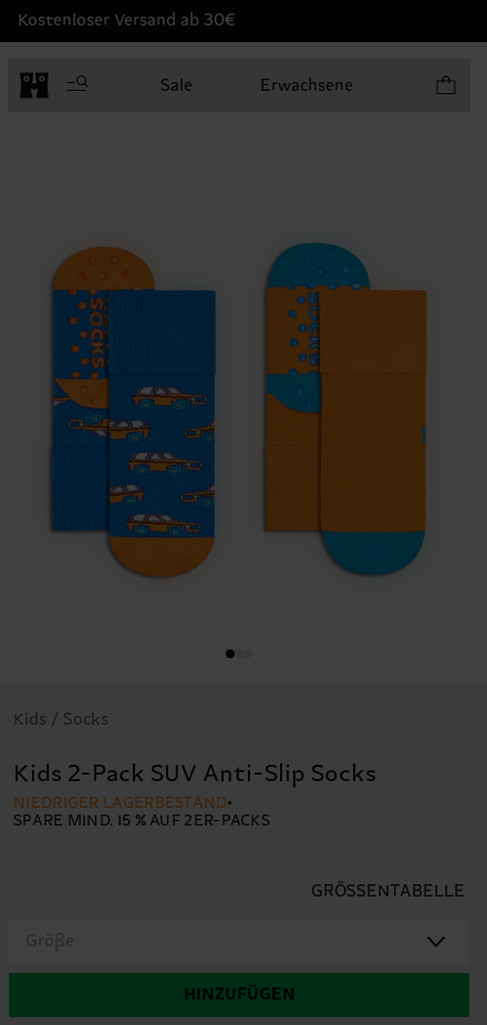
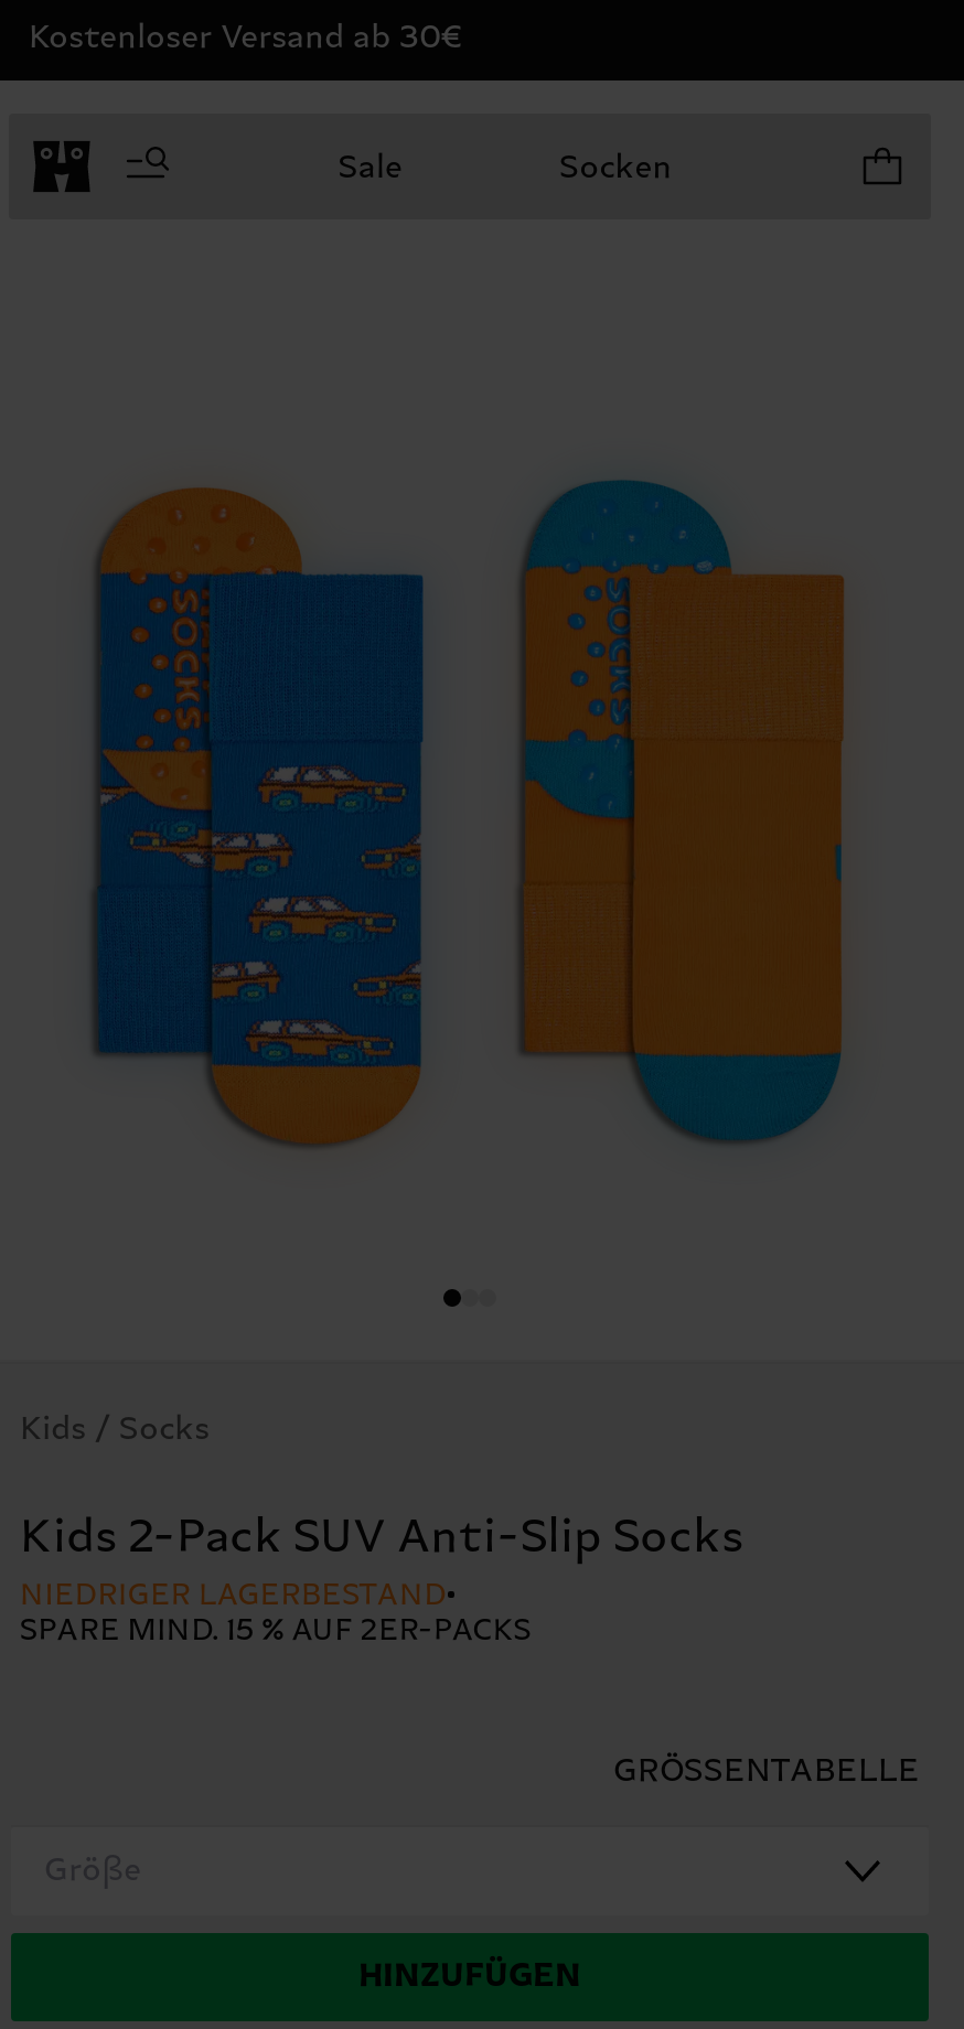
[260,76,353,95] Erwachsene -> [560,148,672,185] Socken

